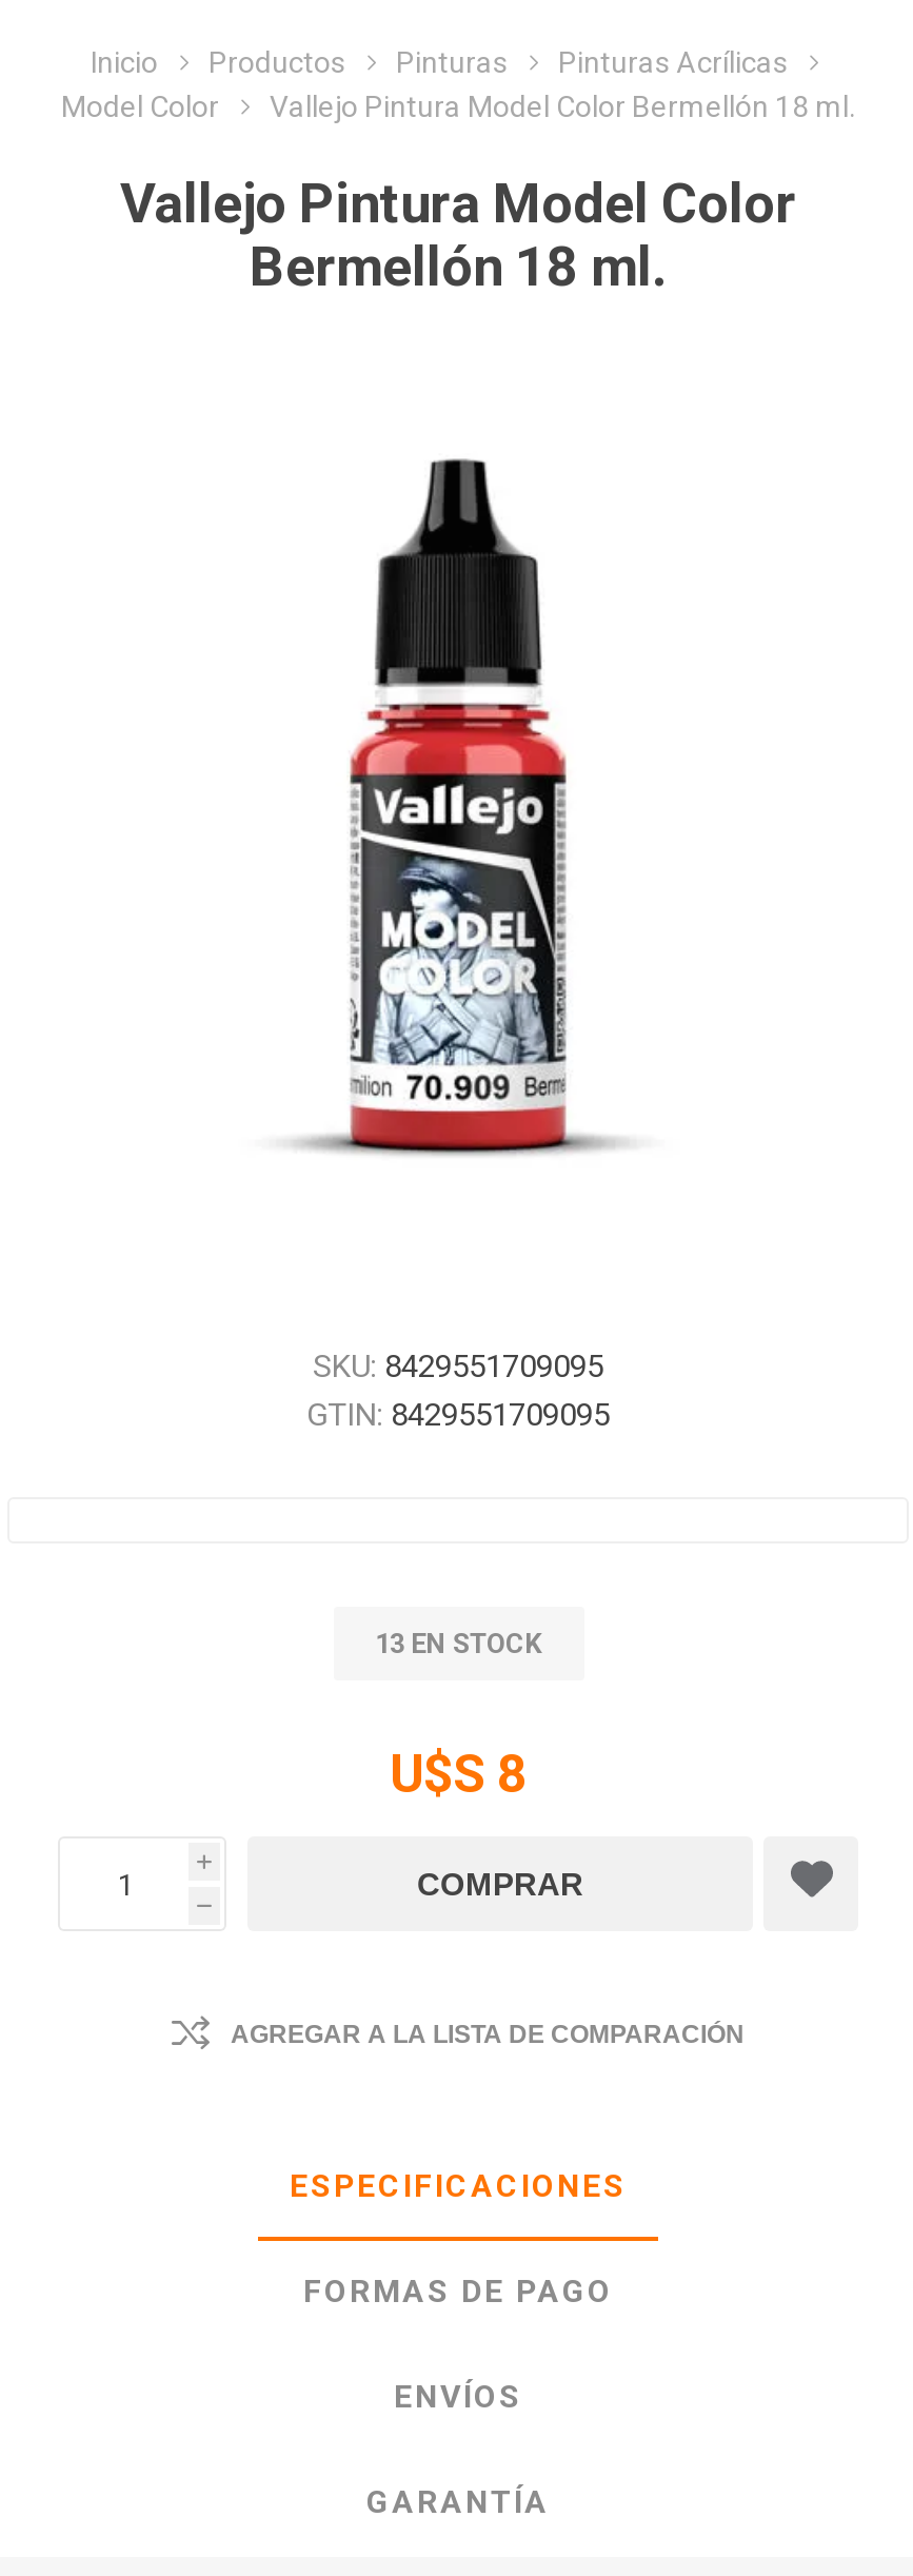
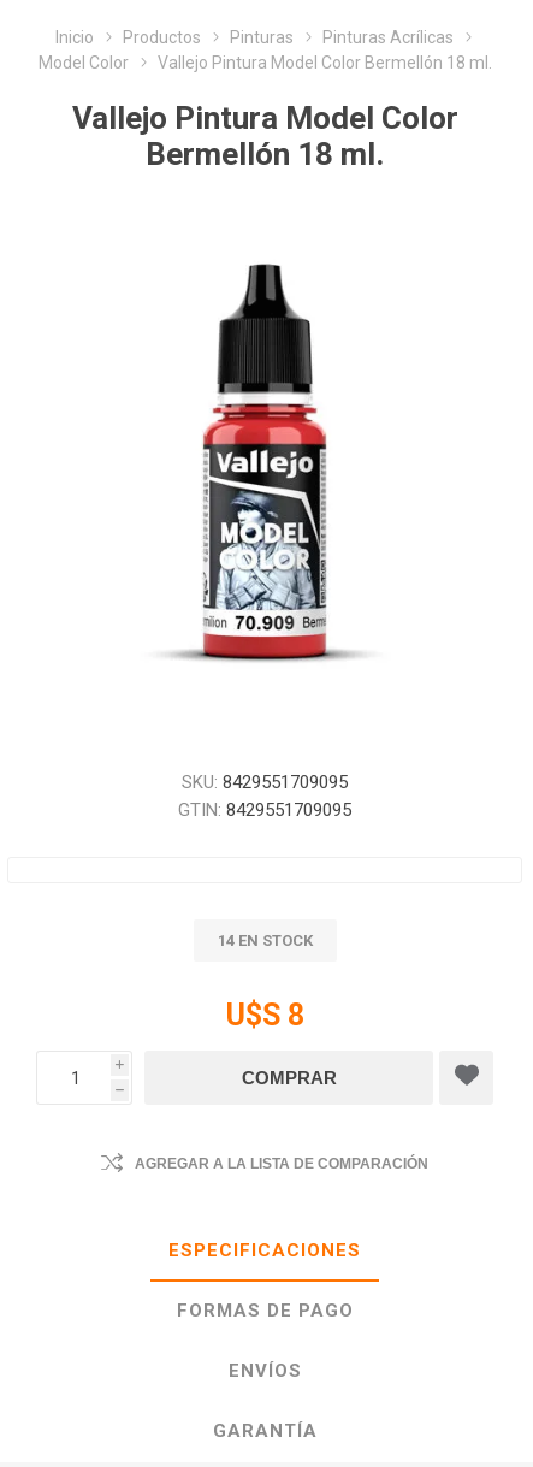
[375,1628,541,1659] 13 EN STOCK -> [217,931,312,950] 14 EN STOCK

